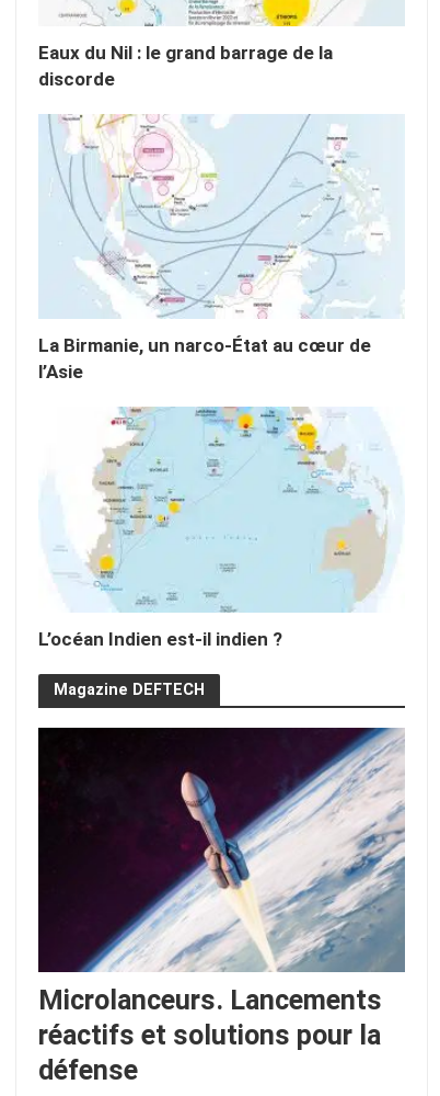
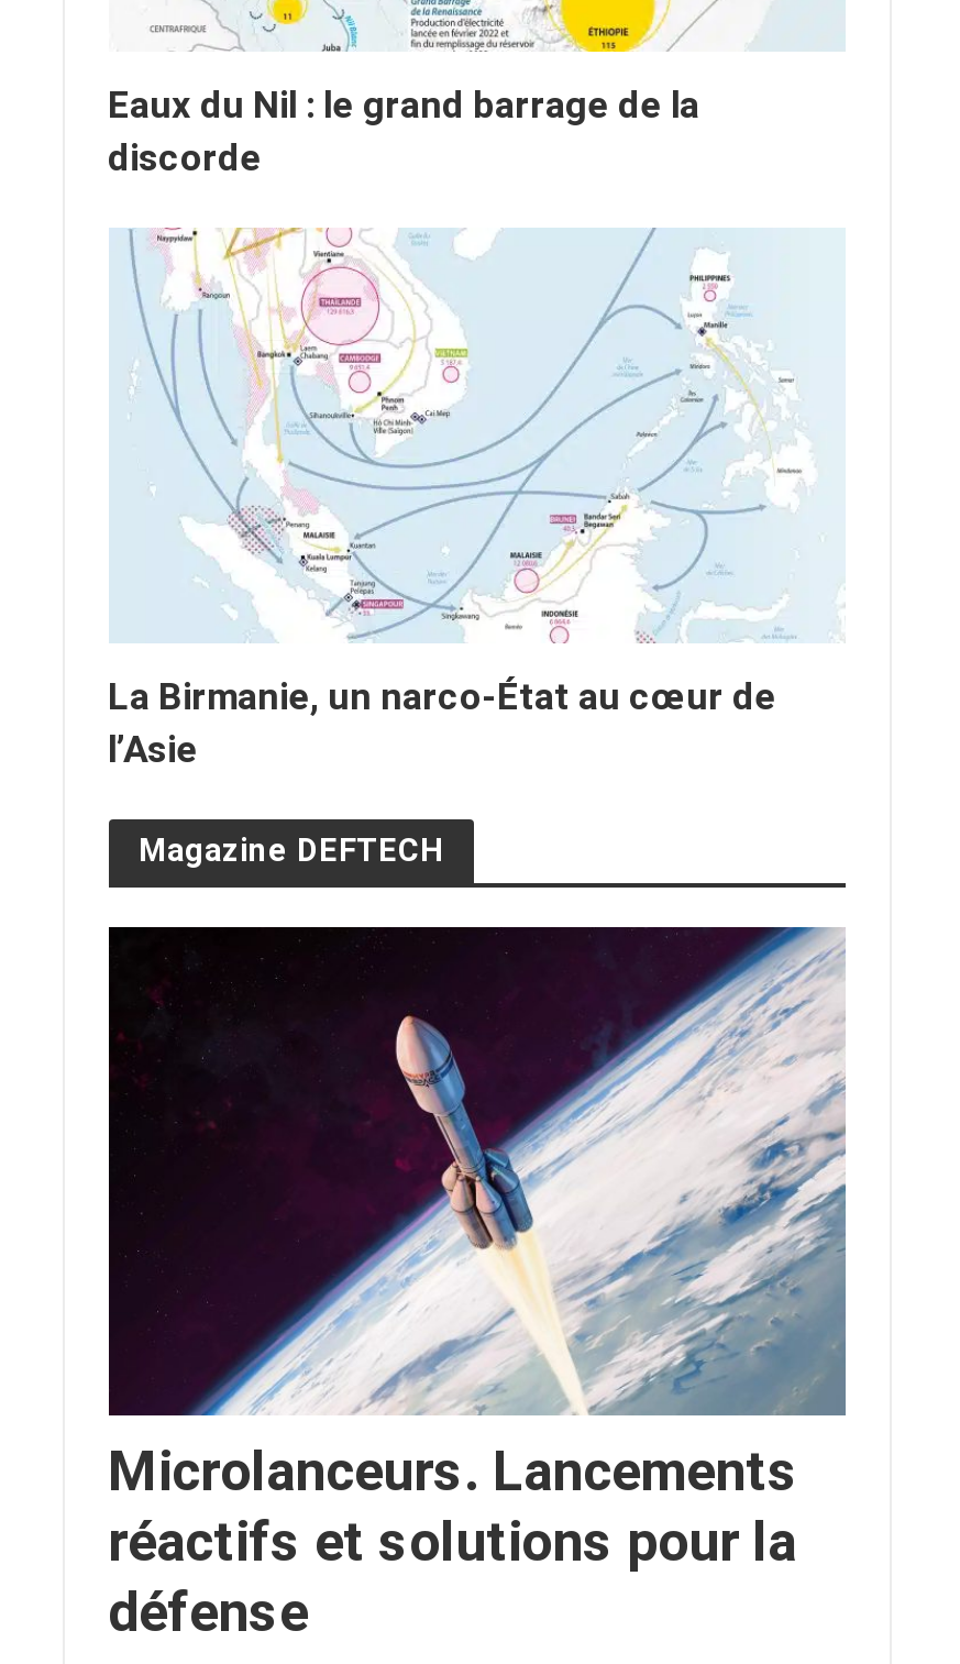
[38,407,386,650] [image] | L’océan Indien est-il indien ? -> none

